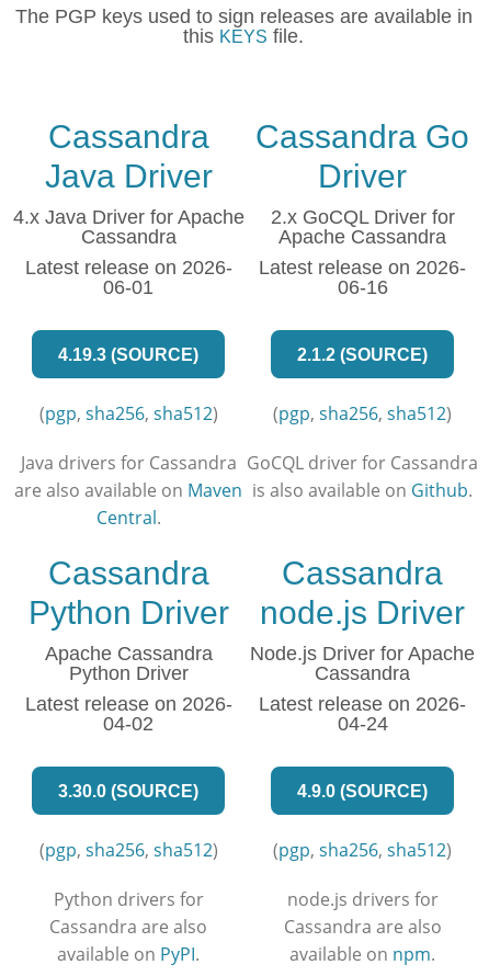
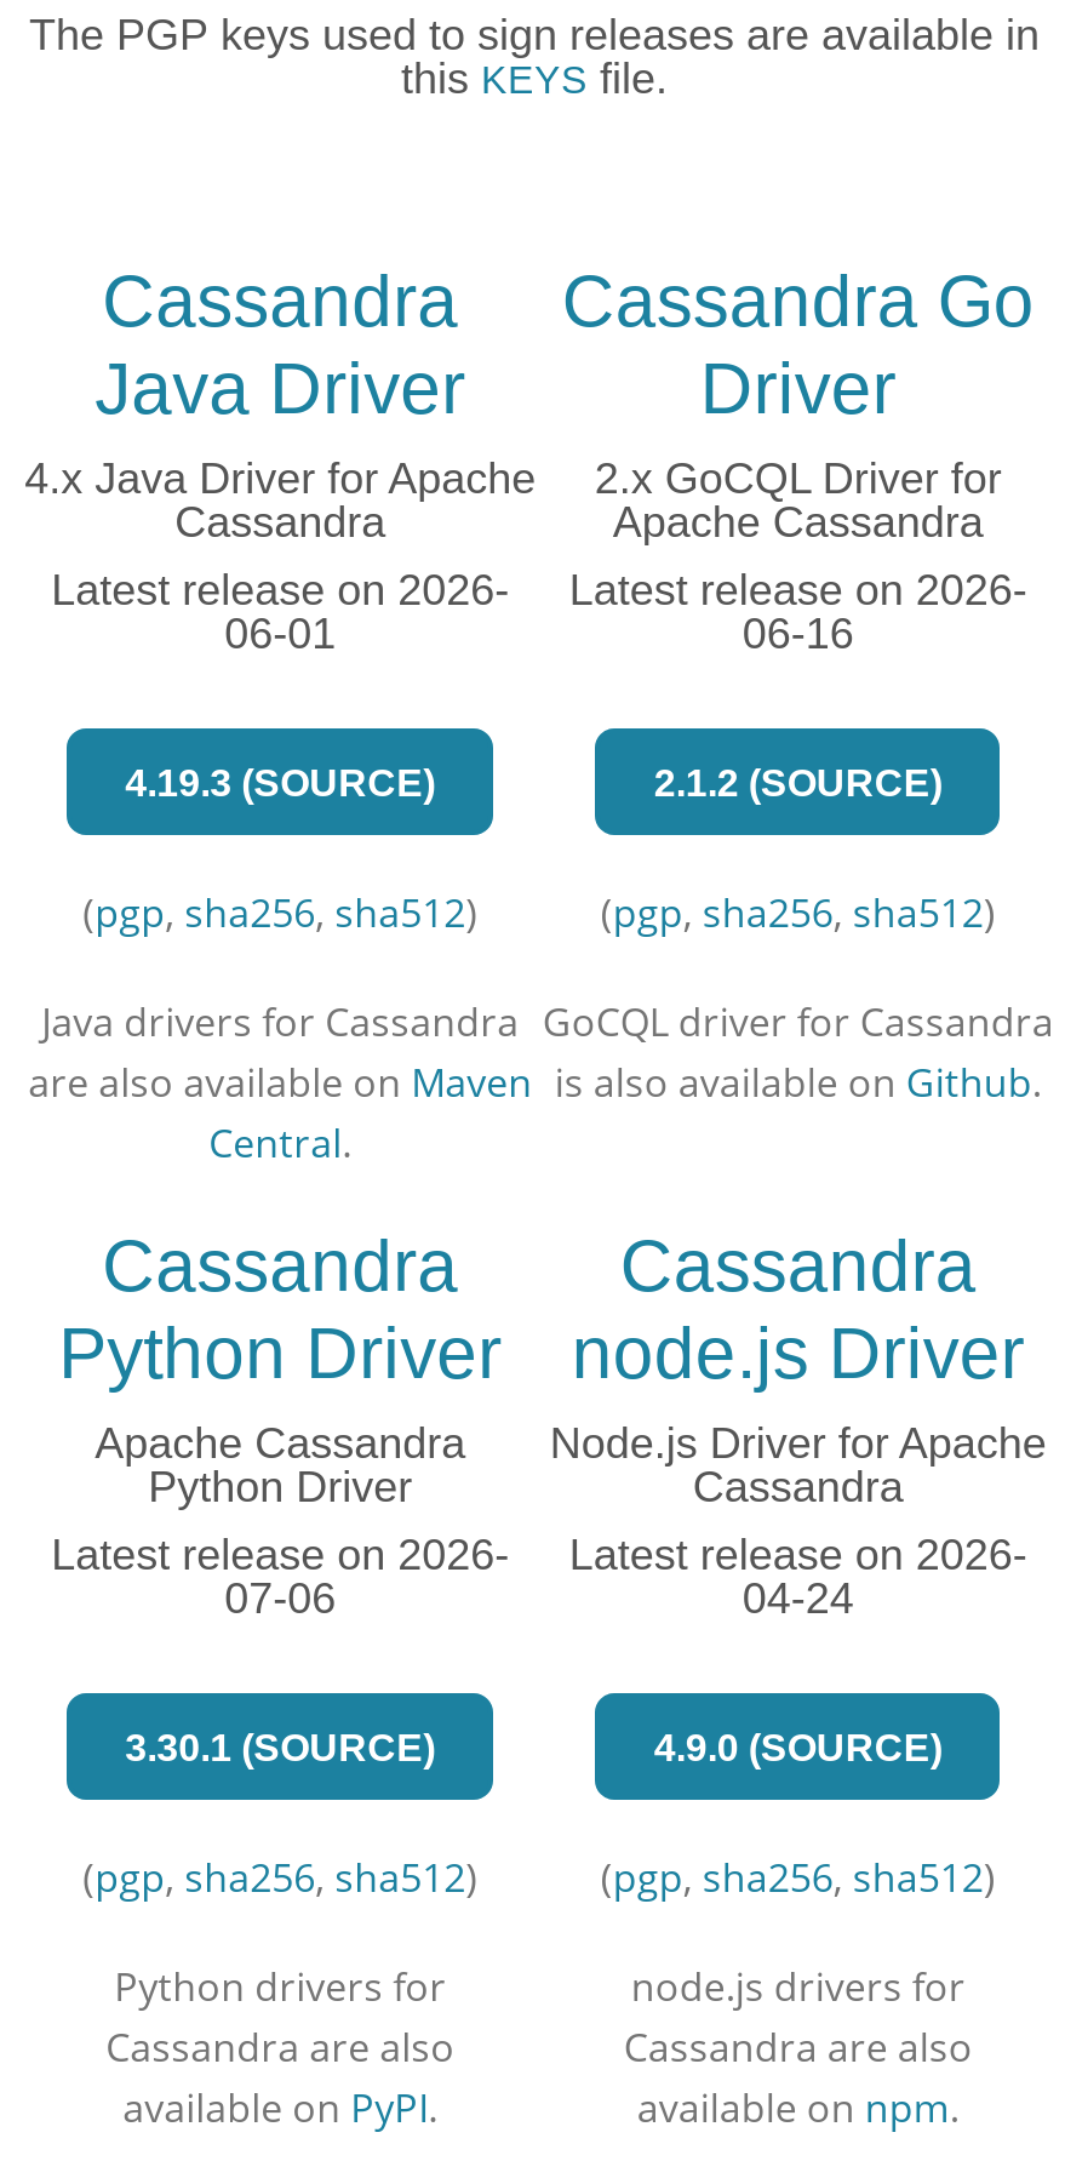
[103,713,154,735] 04-02 -> [224,1574,336,1623] 07-06
[58,781,199,800] 3.30.0 (SOURCE) -> [125,1726,435,1767] 3.30.1 (SOURCE)

